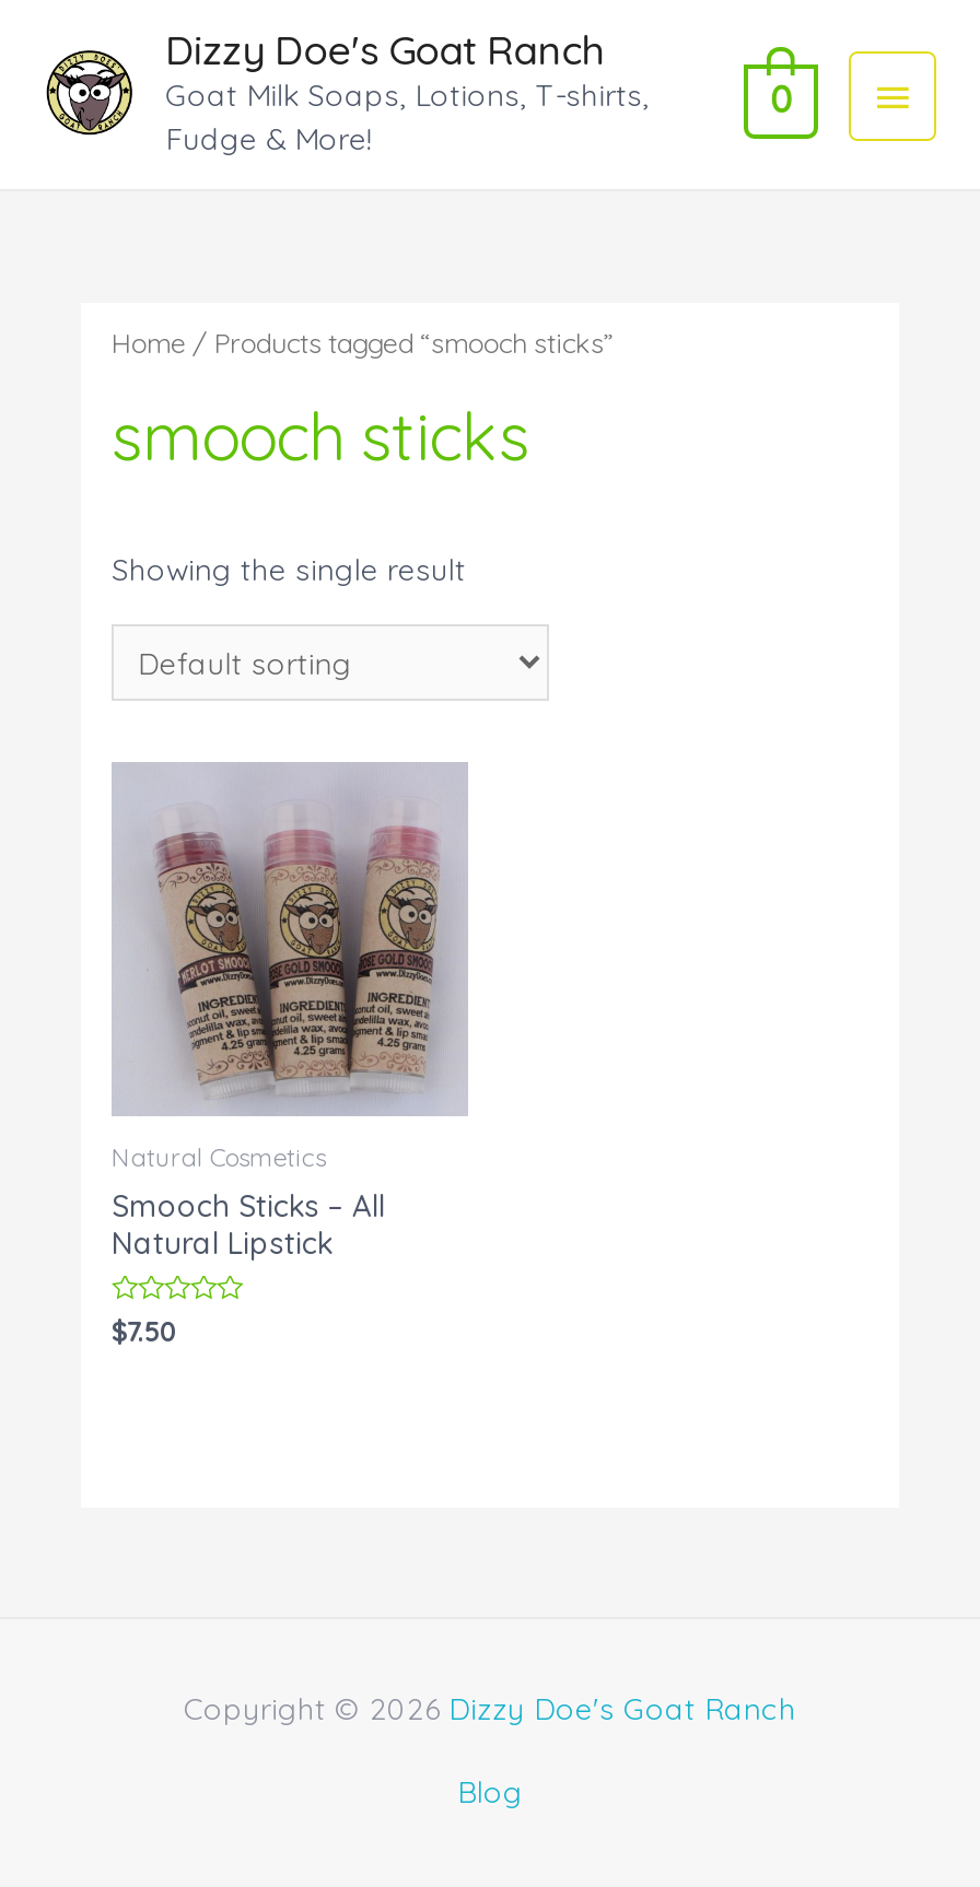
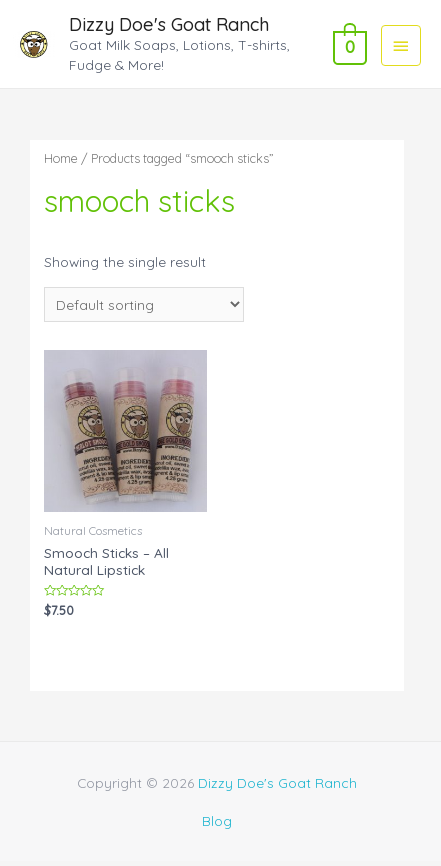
[44,47,136,137] [image] -> [14,24,54,63] [image]

